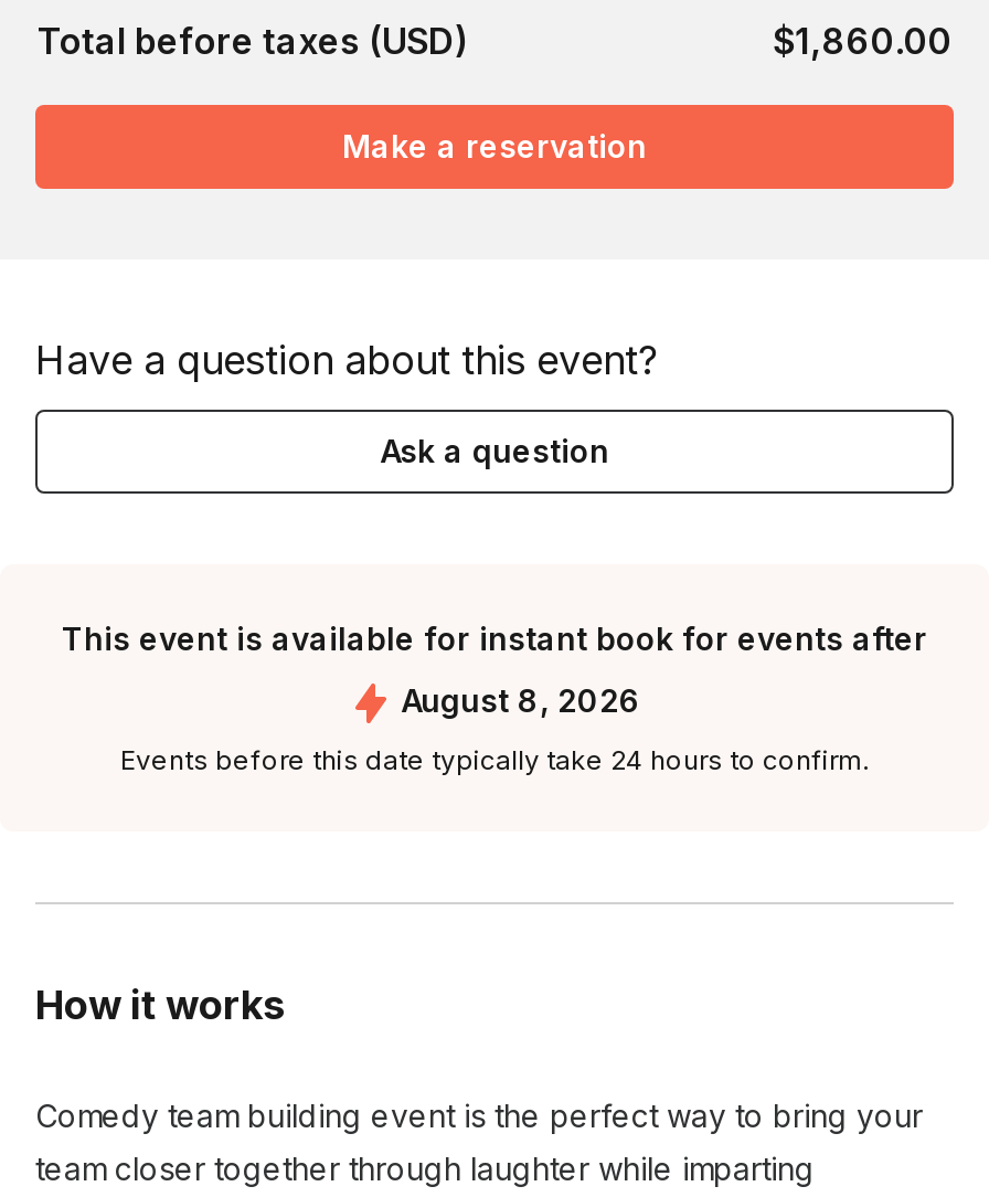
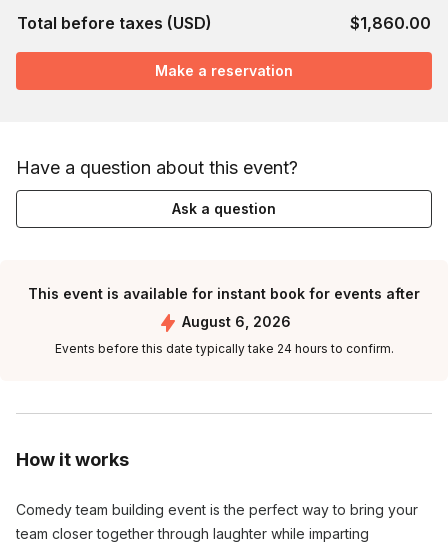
[401,681,641,719] August 8, 2026 -> [181,313,290,330] August 6, 2026

